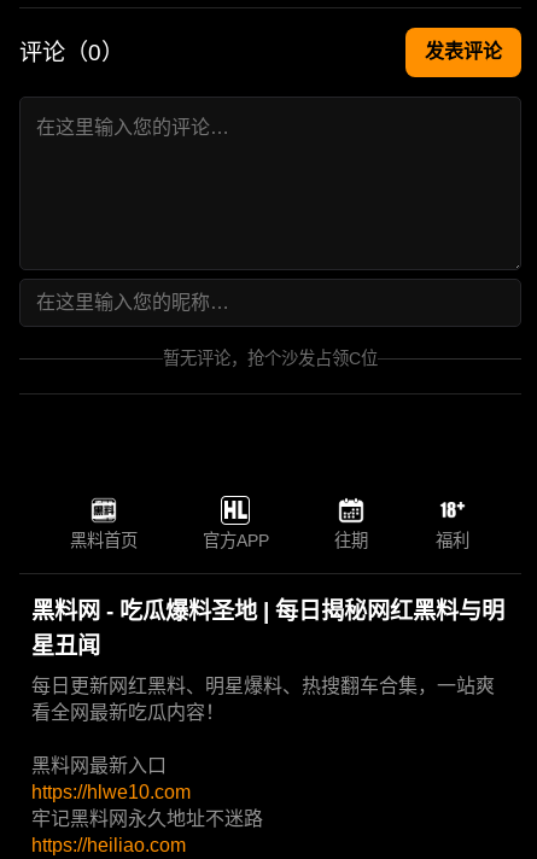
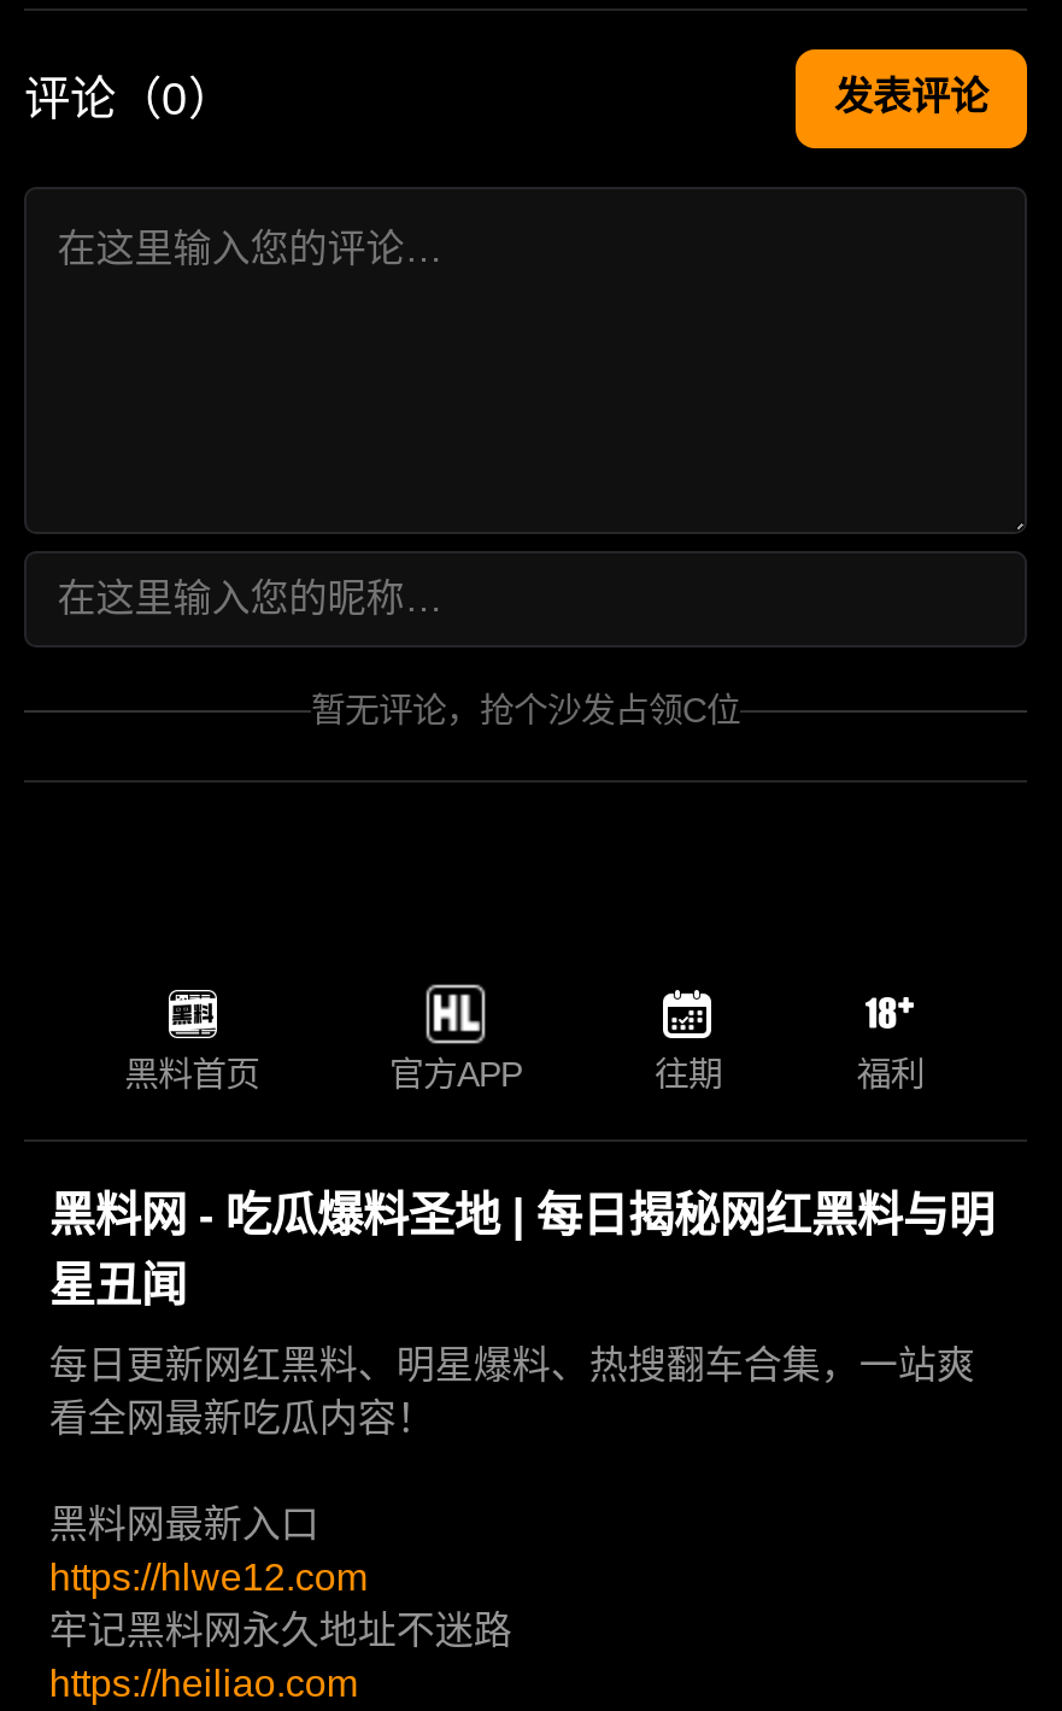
[32,782,191,803] https://hlwe10.com -> [49,1557,367,1598] https://hlwe12.com

